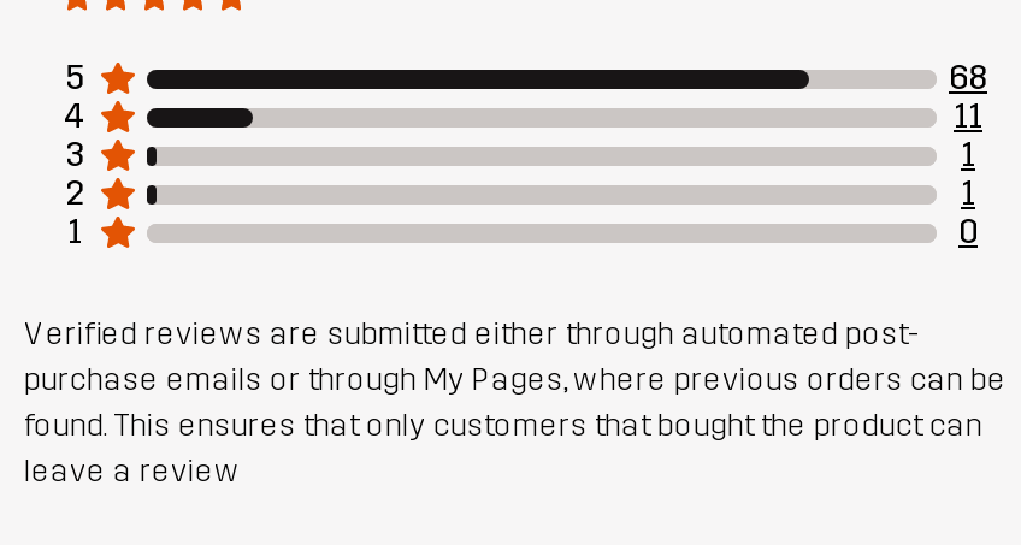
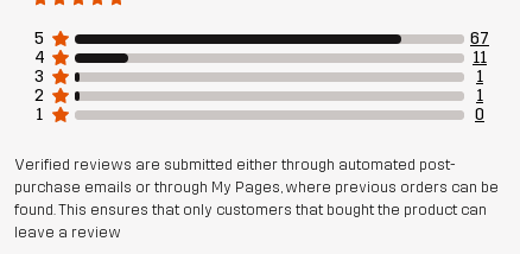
[949,58,987,99] 68 -> [470,29,489,49] 67

